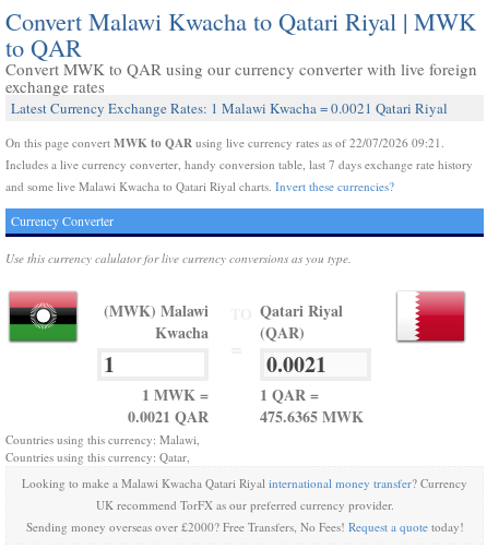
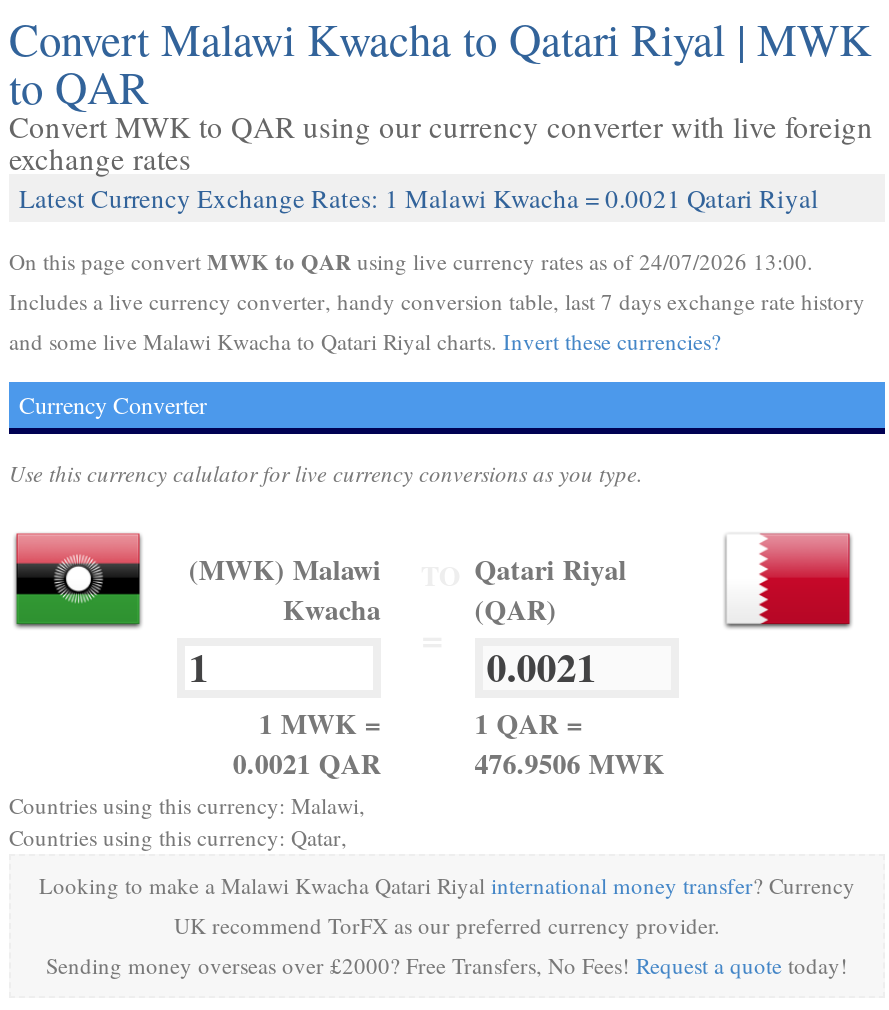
[5,133,444,152] On this page convert MWK to QAR using live currency rates as of 22/07/2026 09:21. -> [9,244,813,278] On this page convert MWK to QAR using live currency rates as of 24/07/2026 13:00.
[260,405,363,428] 475.6365 MWK -> [474,742,664,784] 476.9506 MWK

